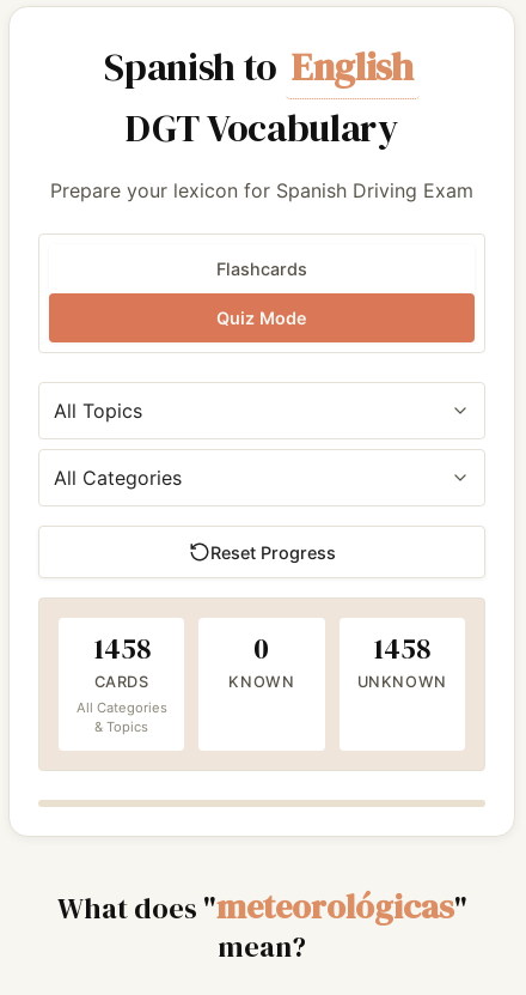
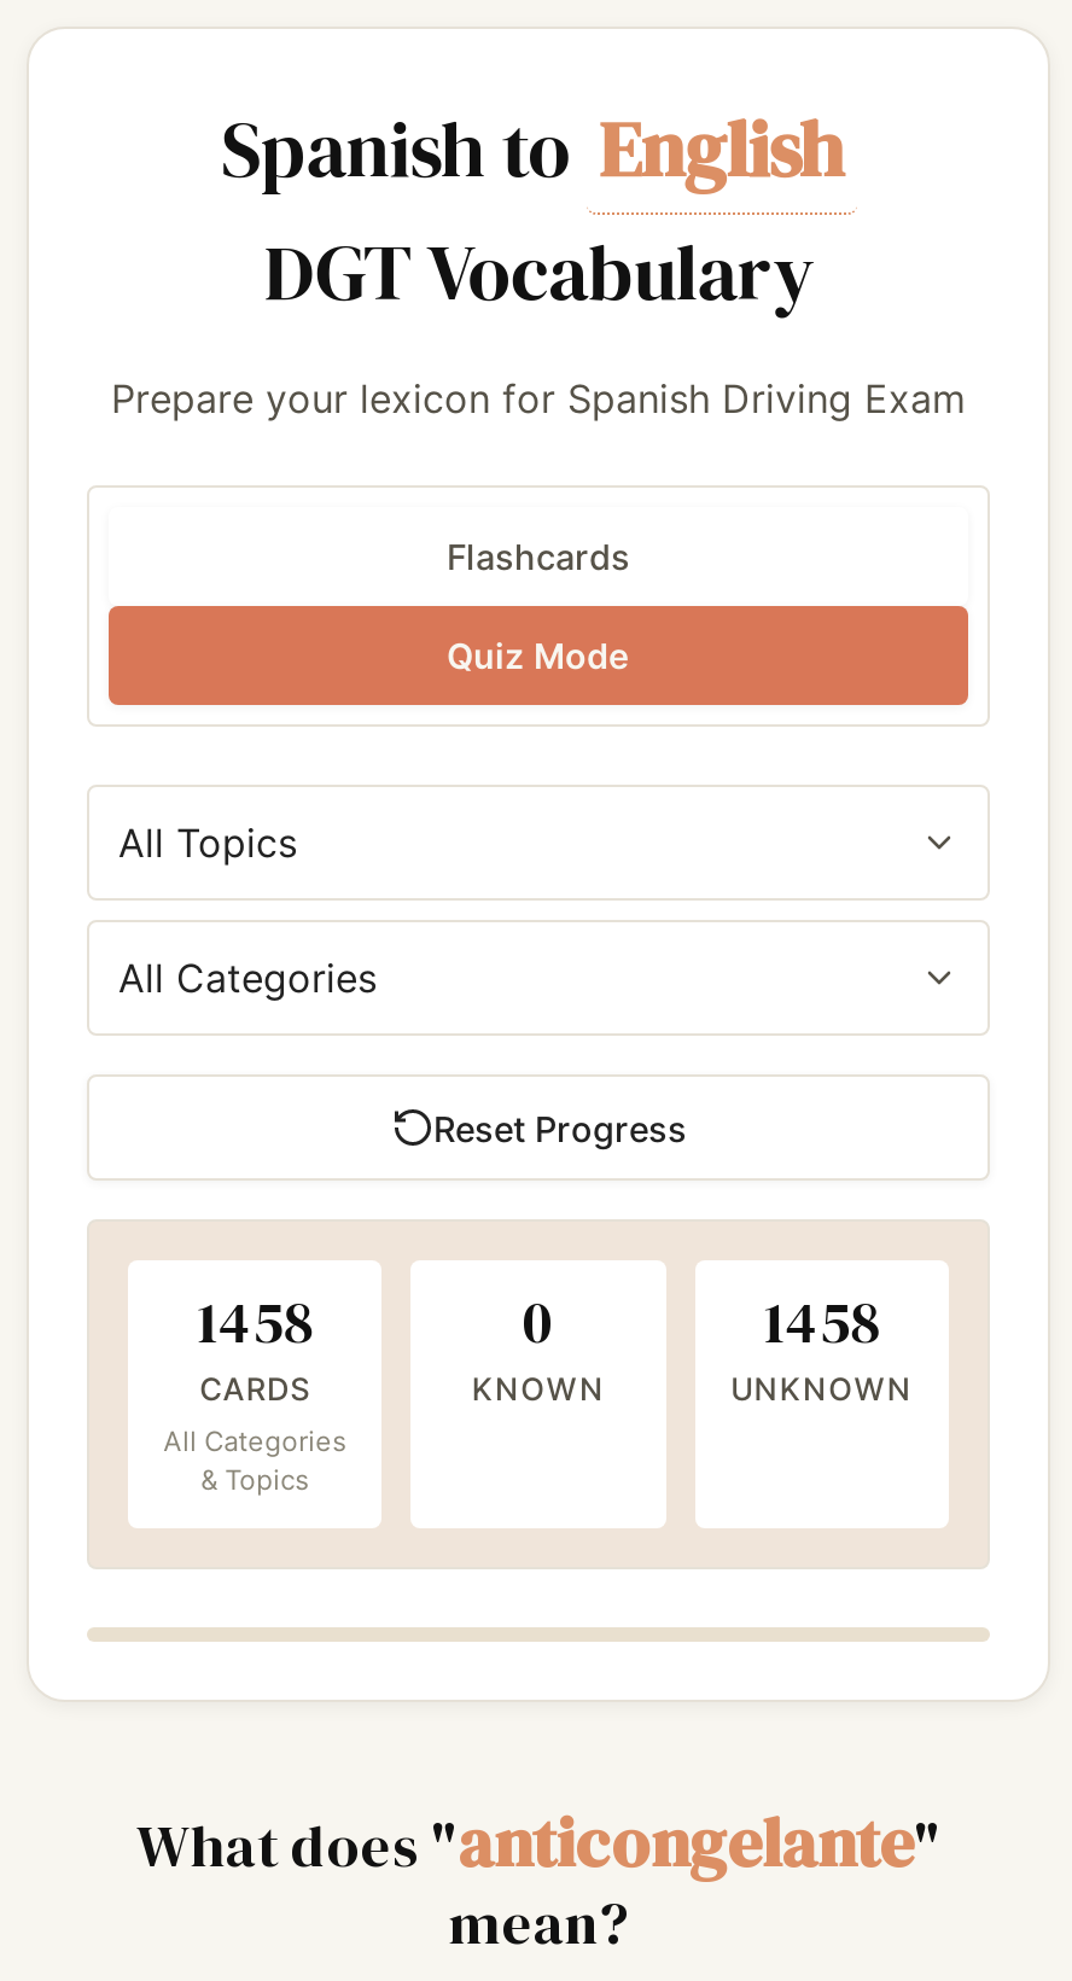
[57,884,467,929] What does "meteorológicas" -> [136,1796,940,1888] What does "anticongelante"

